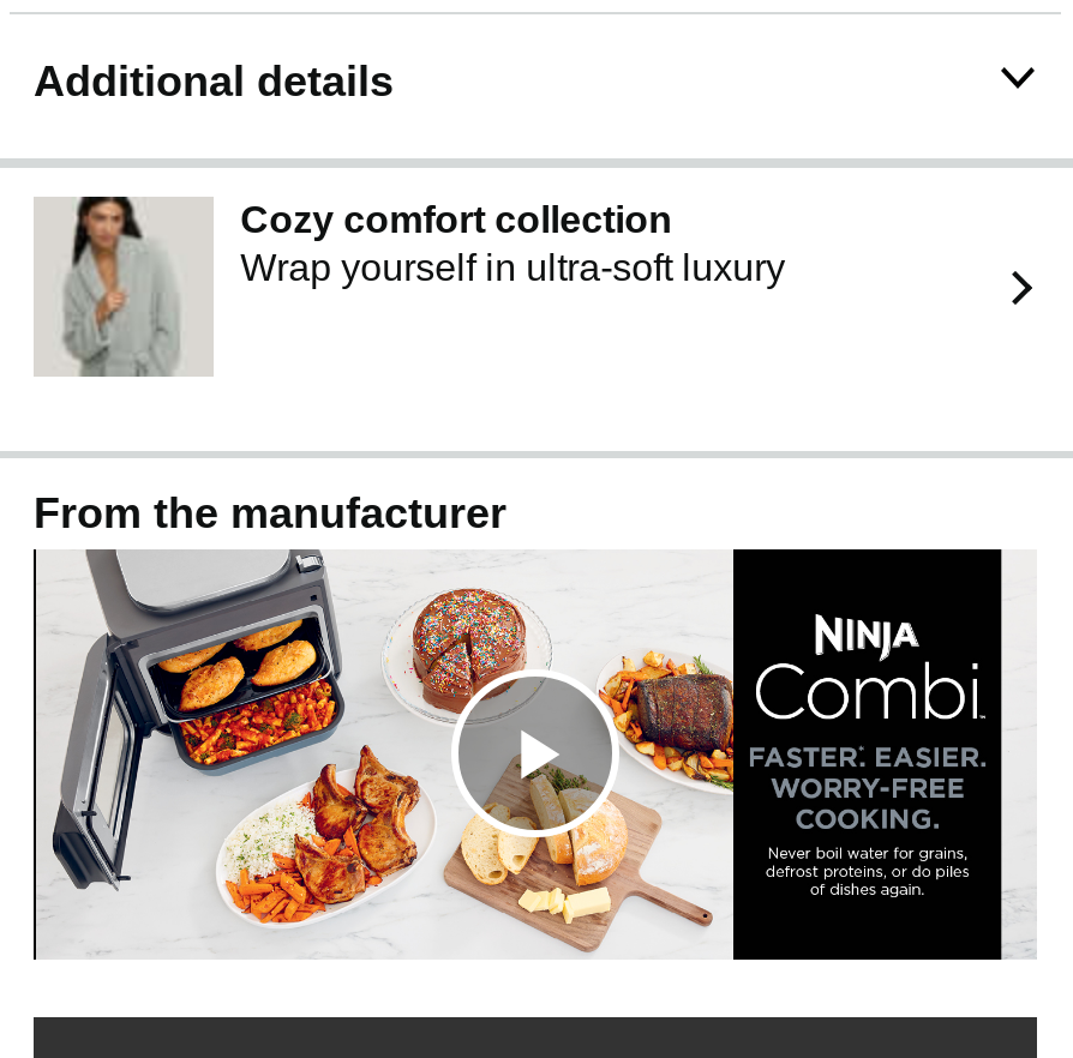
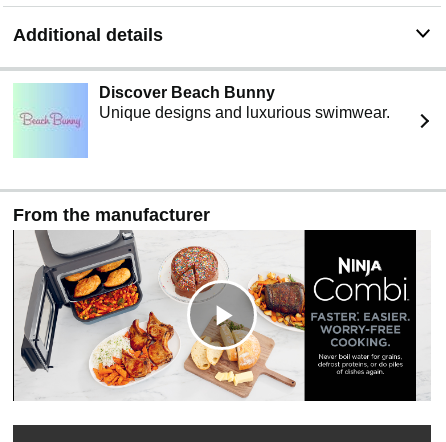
[36,194,785,377] [image] | Cozy comfort collection | Wrap yourself in ultra-soft luxury -> [15,83,390,158] [image] | Discover Beach Bunny | Unique designs and luxurious swimwear.

